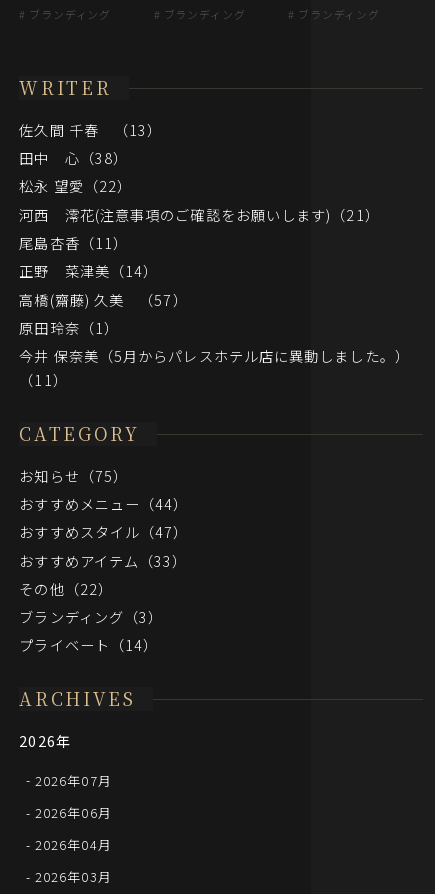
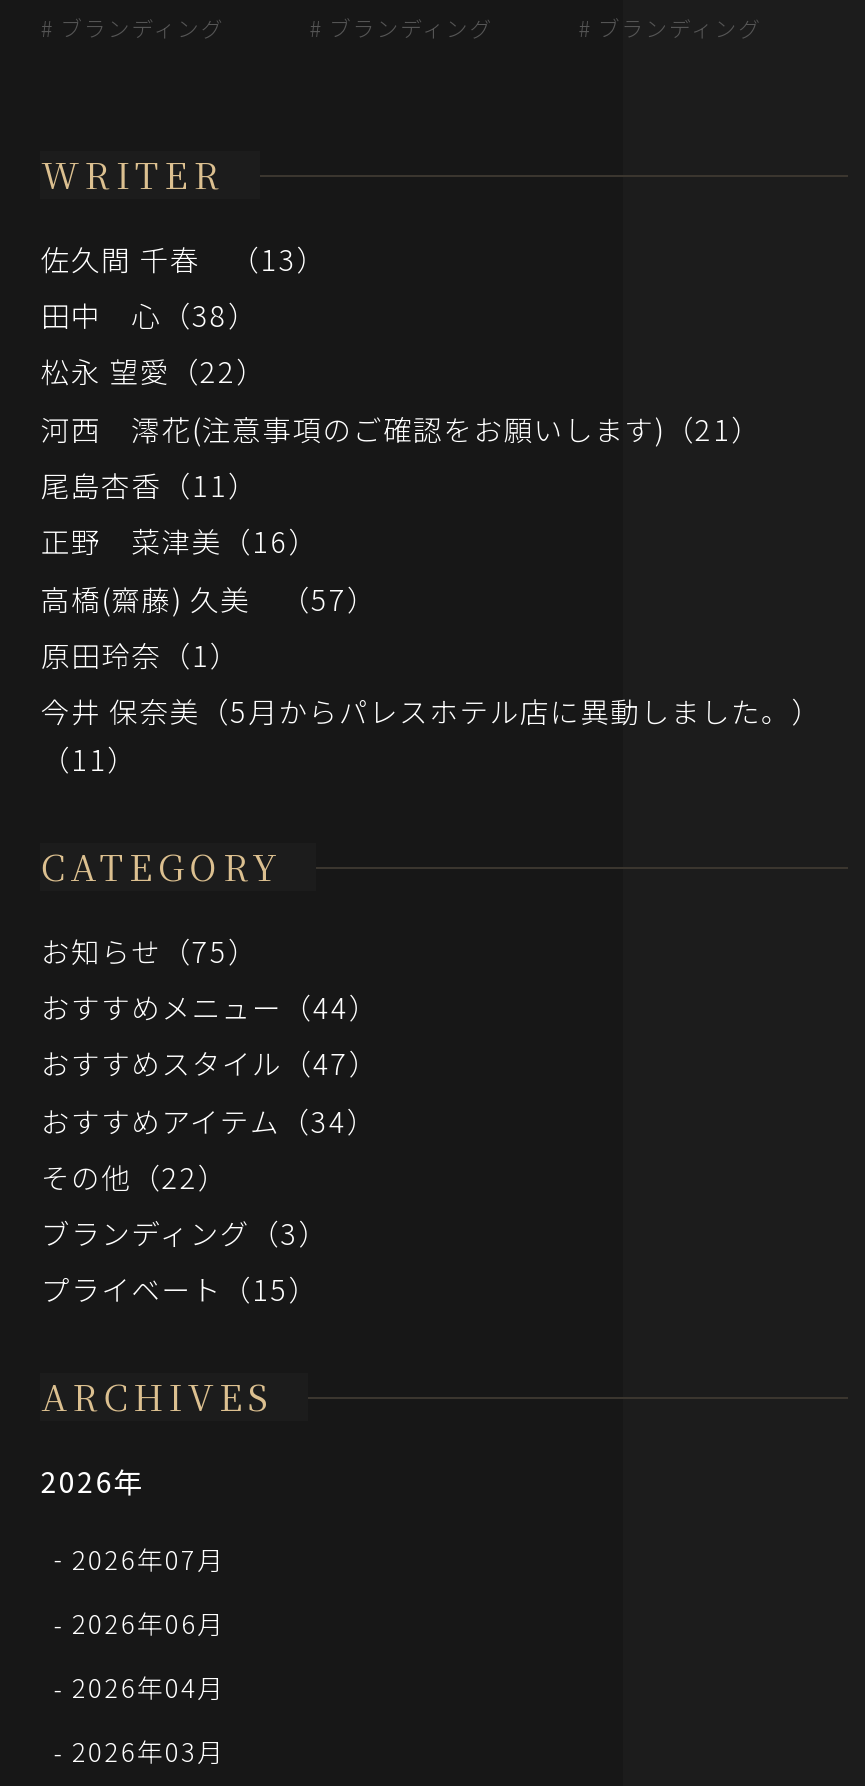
[19,260,158,281] 正野 菜津美（14） -> [41,519,319,561] 正野 菜津美（16）
[19,550,187,571] おすすめアイテム（33） -> [41,1098,377,1140] おすすめアイテム（34）
[19,634,158,655] プライベート（14） -> [41,1268,319,1310] プライベート（15）

